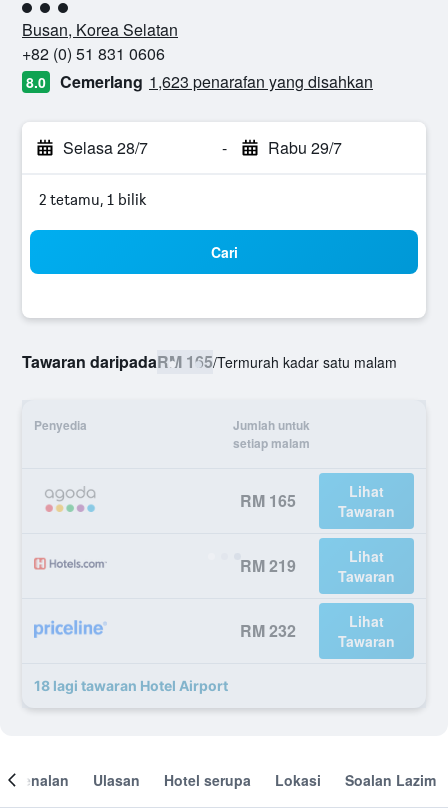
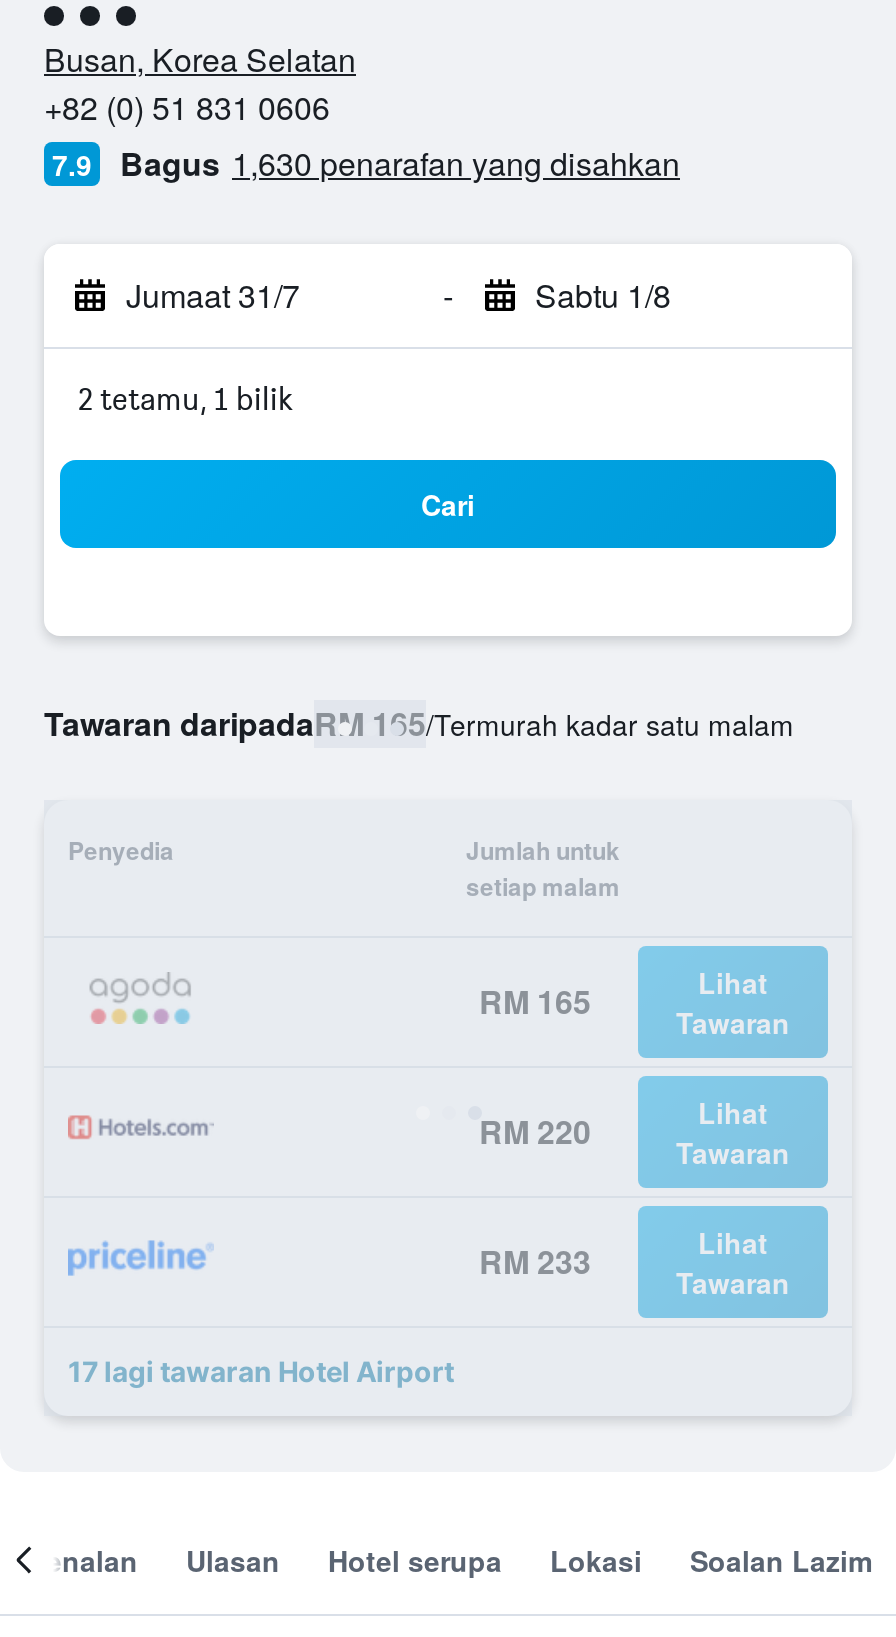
[26,70,373,93] 8.0 | Cemerlang 1,623 penarafan yang disahkan -> [52,140,680,186] 7.9 | Bagus 1,630 penarafan yang disahkan
[63,136,148,159] Selasa 28/7 -> [126,272,300,318] Jumaat 31/7
[267,136,341,159] Rabu 29/7 -> [535,272,671,318] Sabtu 1/8
[239,554,295,577] RM 219 -> [479,1108,591,1154] RM 220
[239,619,295,642] RM 232 -> [479,1238,591,1284] RM 233
[34,677,228,694] 18 lagi tawaran Hotel Airport -> [68,1354,454,1388] 17 lagi tawaran Hotel Airport

